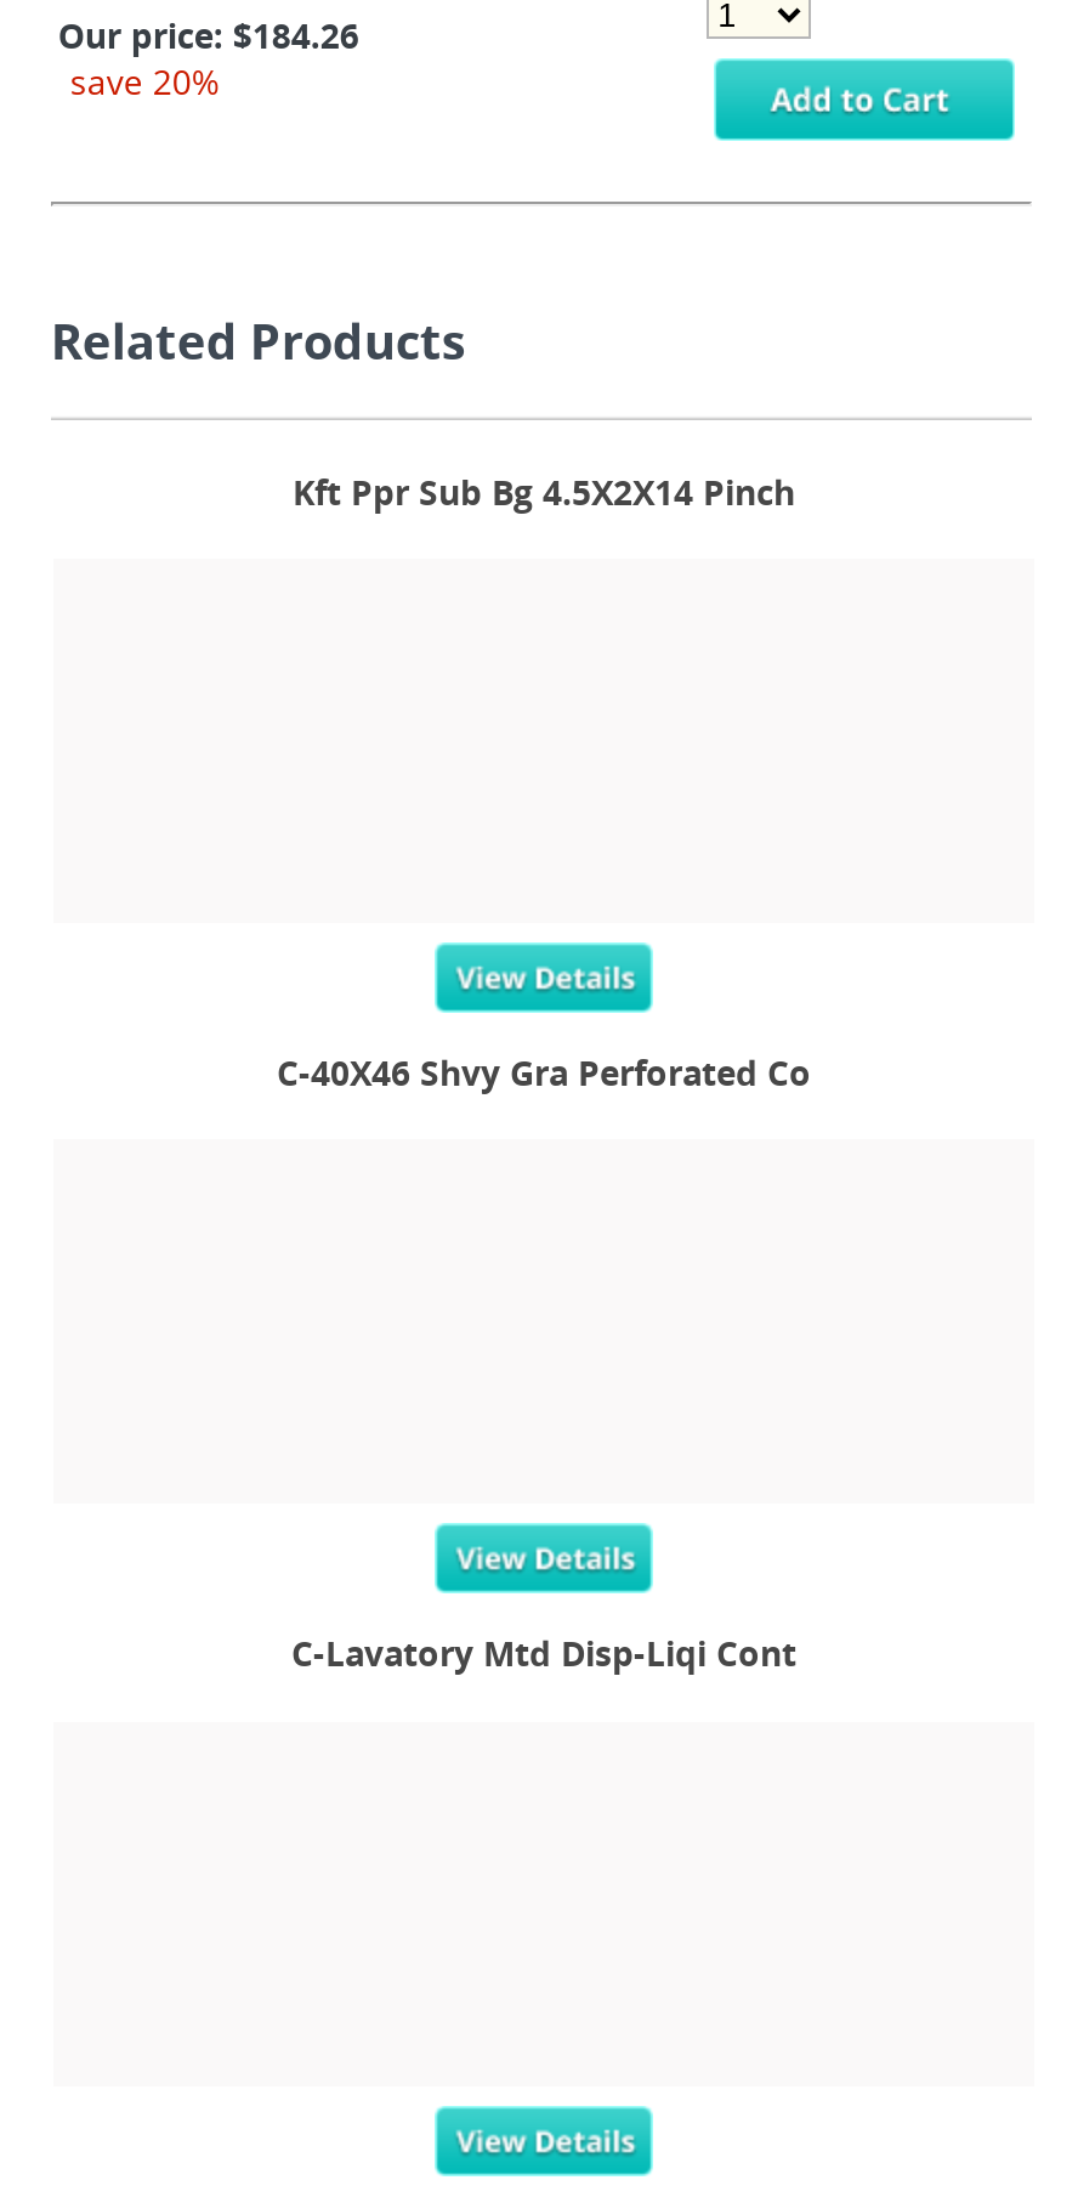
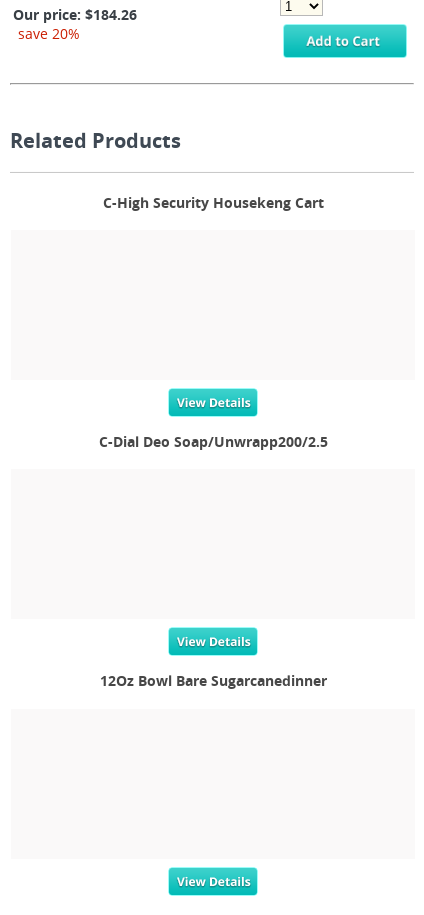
[293,468,795,514] Kft Ppr Sub Bg 4.5X2X14 Pinch -> [102,193,323,212] C-High Security Housekeng Cart
[277,1049,811,1095] C-40X46 Shvy Gra Perforated Co -> [98,432,327,451] C-Dial Deo Soap/Unwrapp200/2.5
[291,1630,796,1676] C-Lavatory Mtd Disp-Liqi Cont -> [99,671,326,690] 12Oz Bowl Bare Sugarcanedinner

